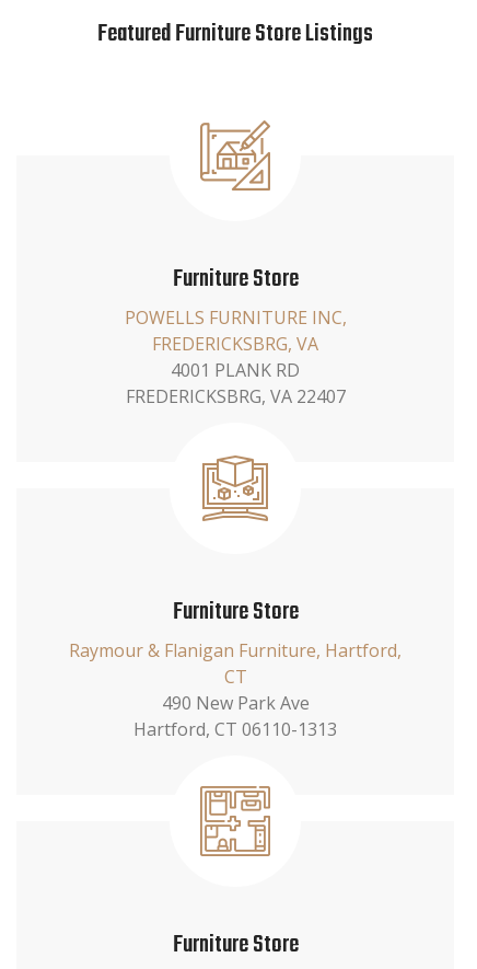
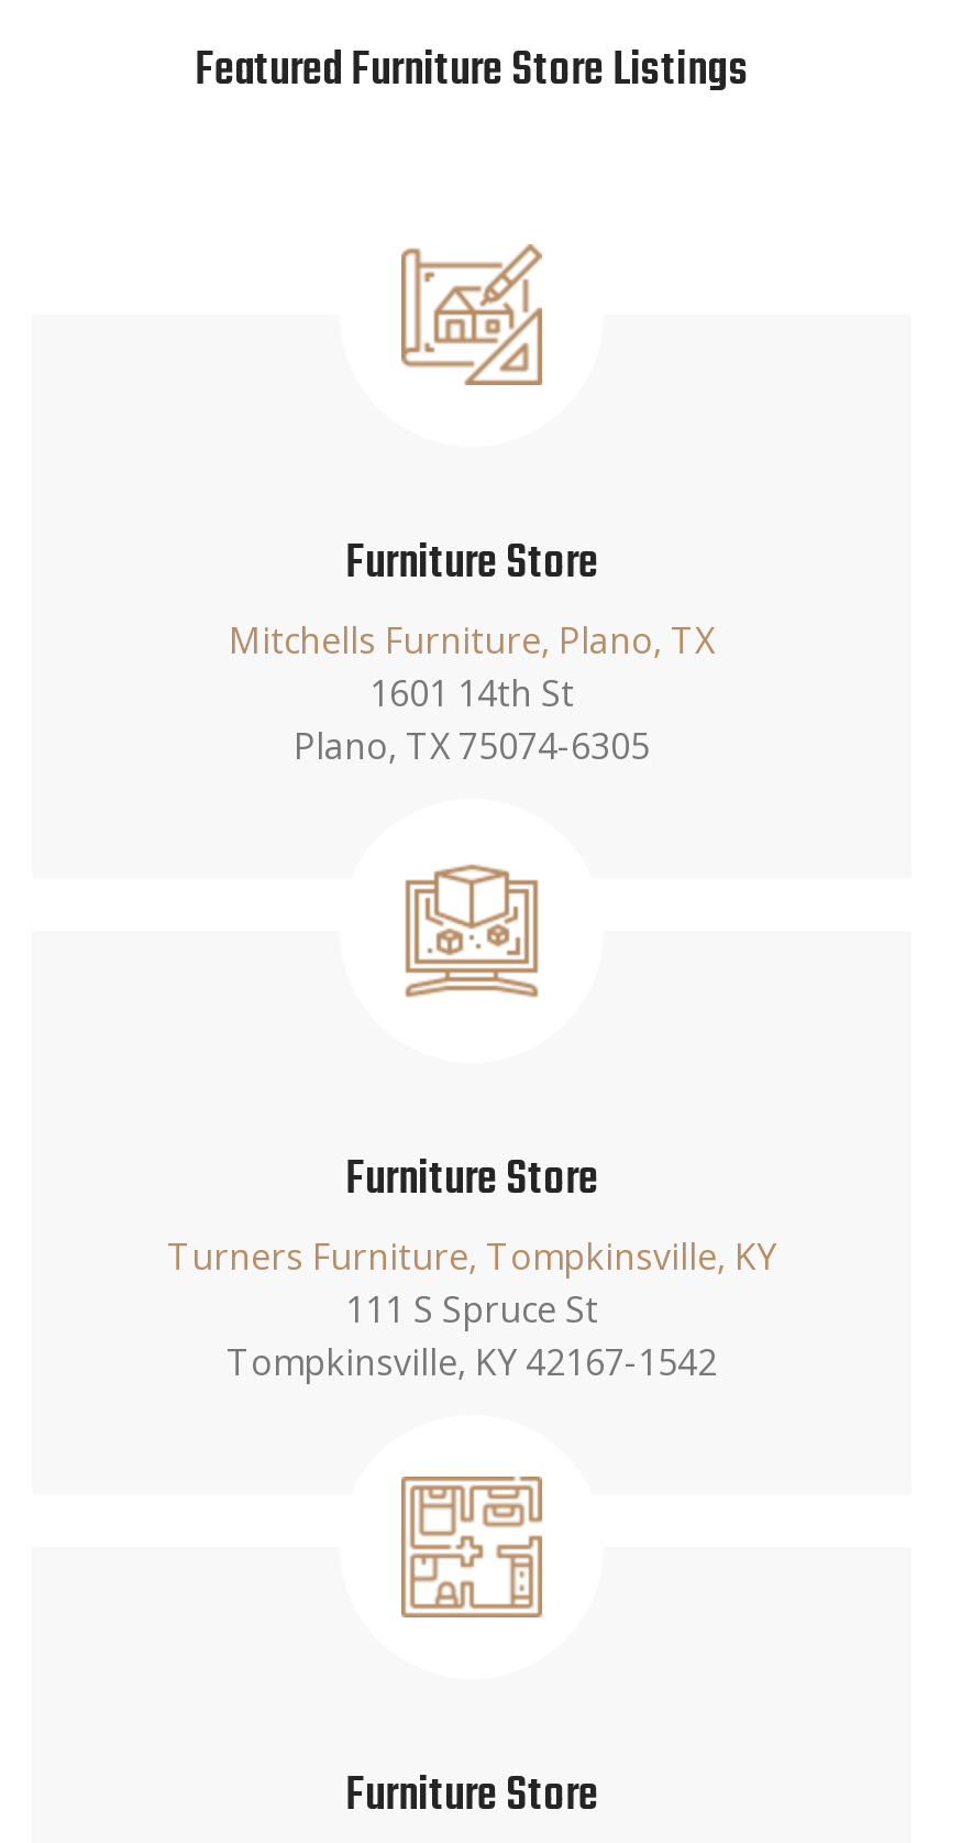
[124,305,346,408] POWELLS FURNITURE INC, | FREDERICKSBRG, VA | 4001 PLANK RD | FREDERICKSBRG, VA 22407 -> [229,616,715,770] Mitchells Furniture, Plano, TX | 1601 14th St | Plano, TX 75074-6305
[69,638,402,741] Raymour & Flanigan Furniture, Hartford, | CT | 490 New Park Ave | Hartford, CT 06110-1313 -> [167,1232,776,1386] Turners Furniture, Tompkinsville, KY | 111 S Spruce St | Tompkinsville, KY 42167-1542

